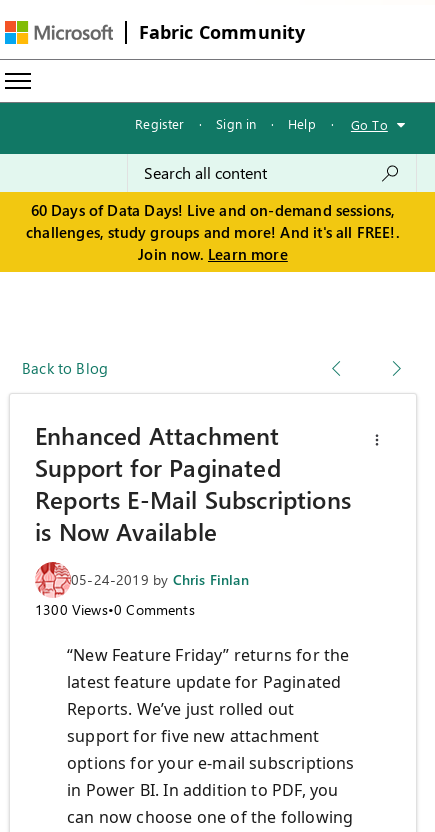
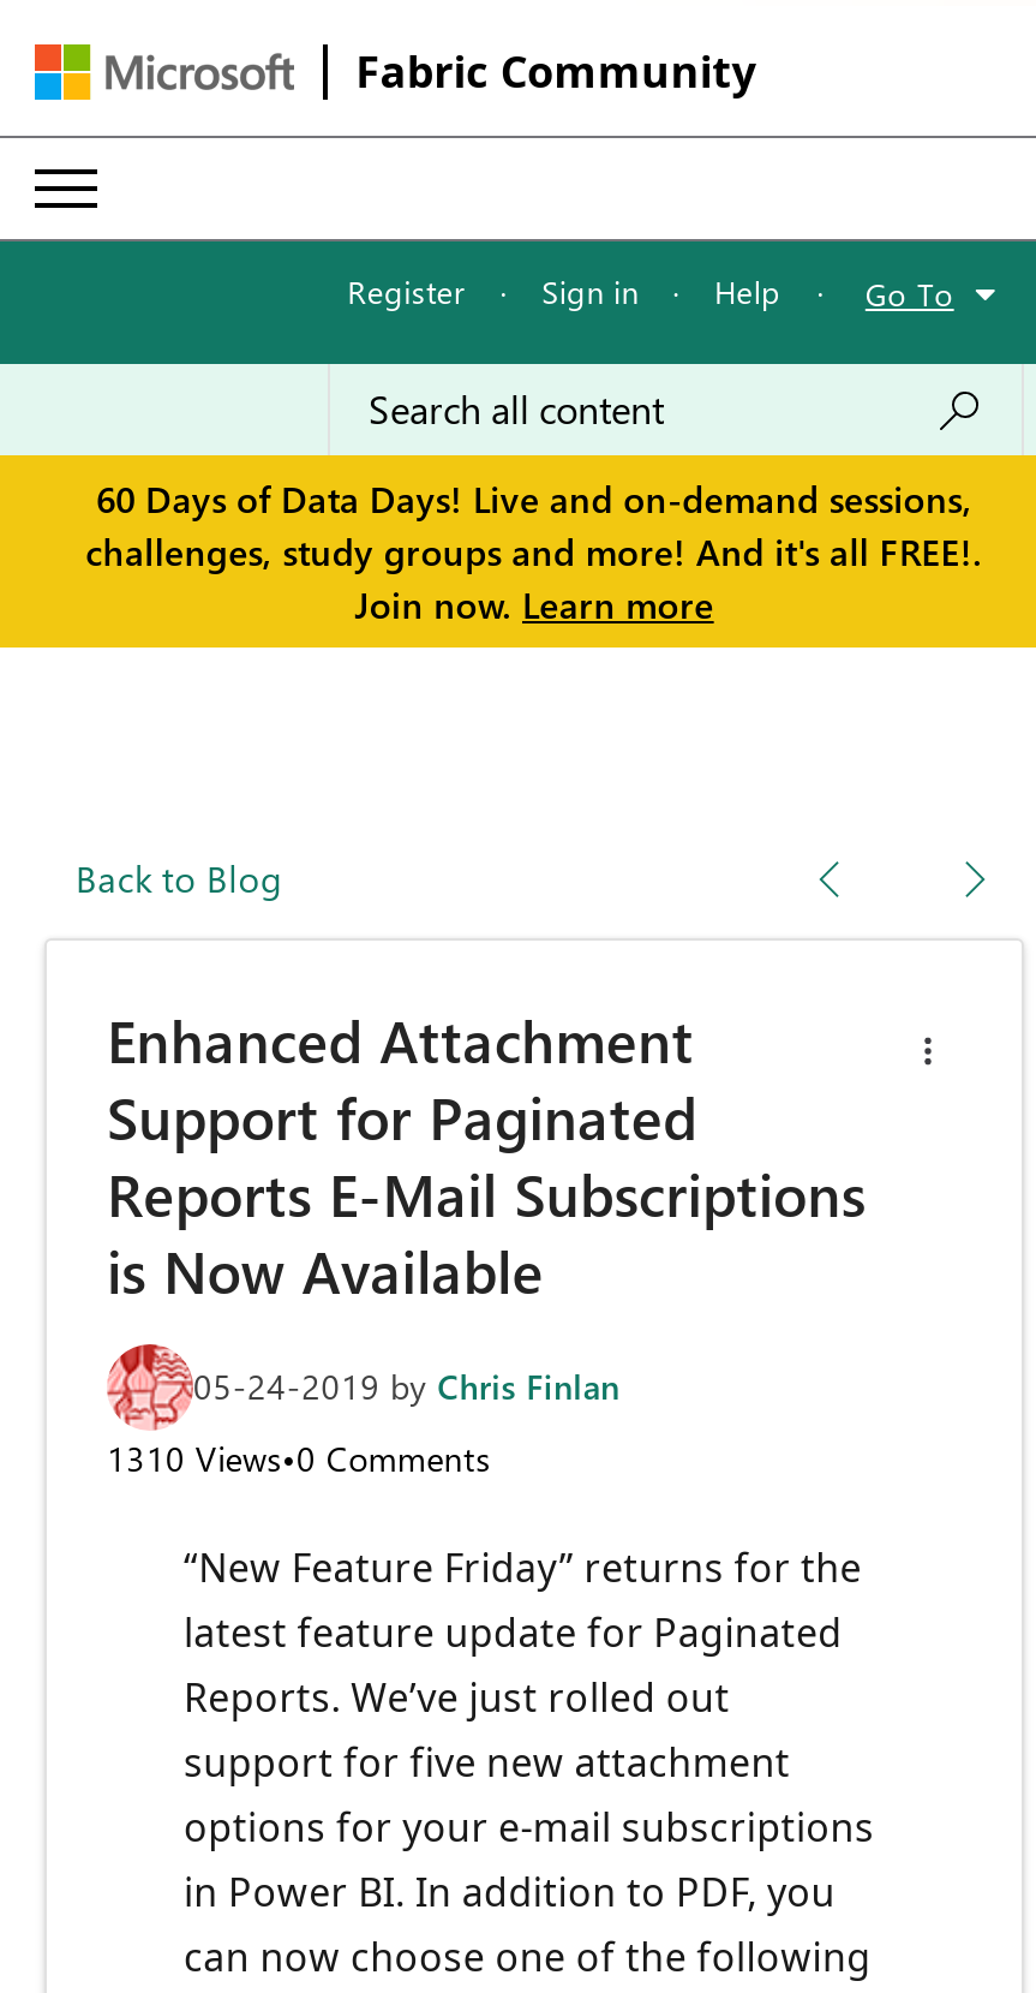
[35,600,195,619] 1300 Views•0 Comments -> [107,1437,491,1482] 1310 Views•0 Comments

